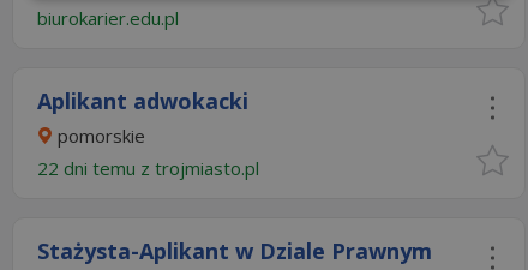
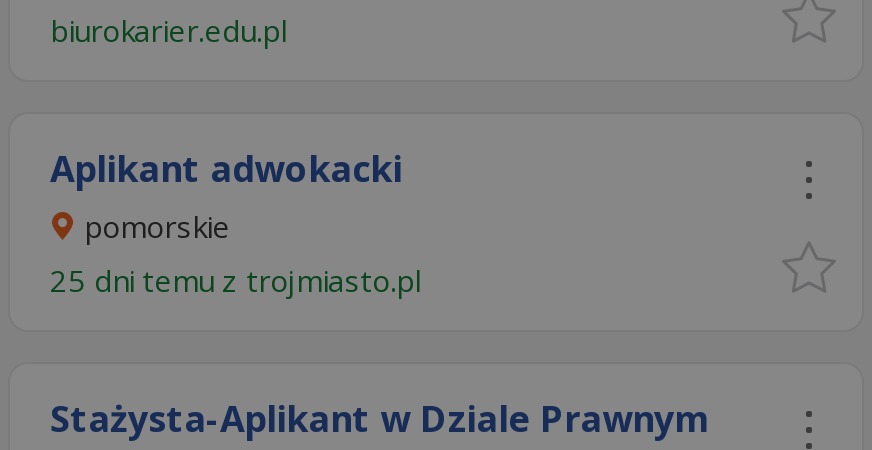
[37,156,264,180] 22 dni temu z trojmiasto.pl -> [50,260,428,300] 25 dni temu z trojmiasto.pl

